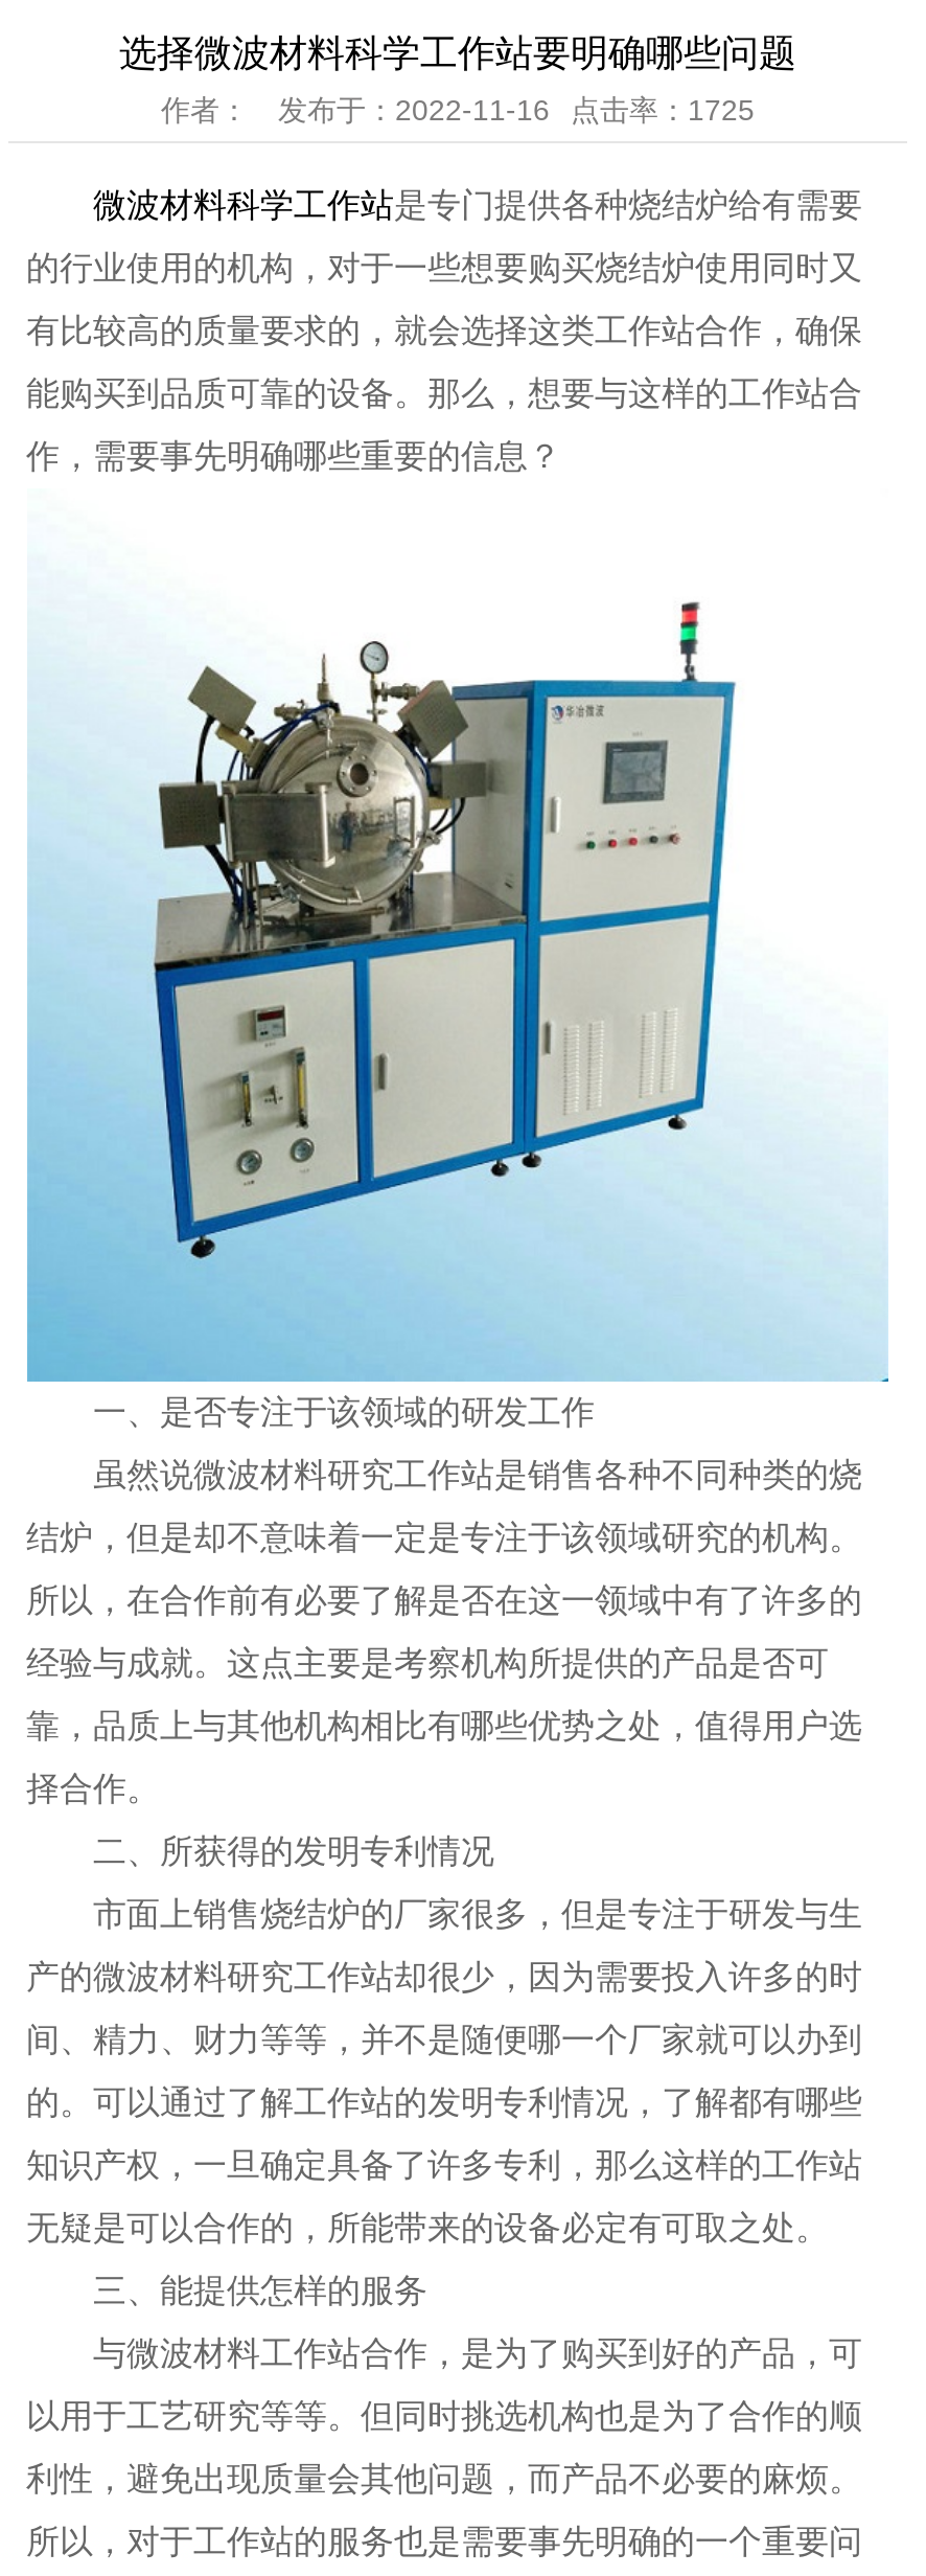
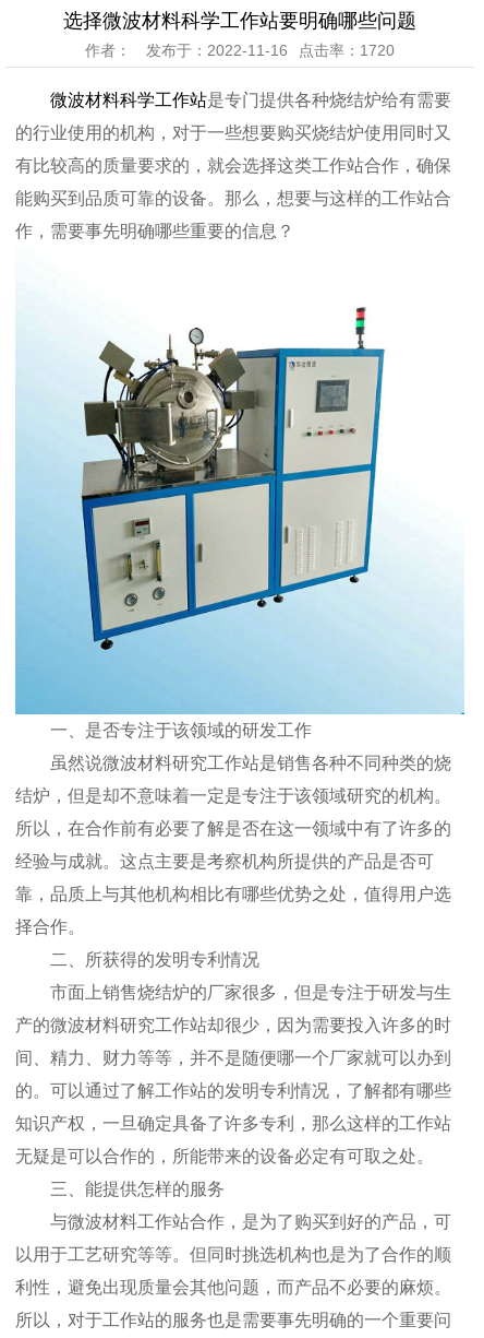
[161,93,755,127] 作者： 发布于：2022-11-16 点击率：1725 -> [85,42,395,59] 作者： 发布于：2022-11-16 点击率：1720

